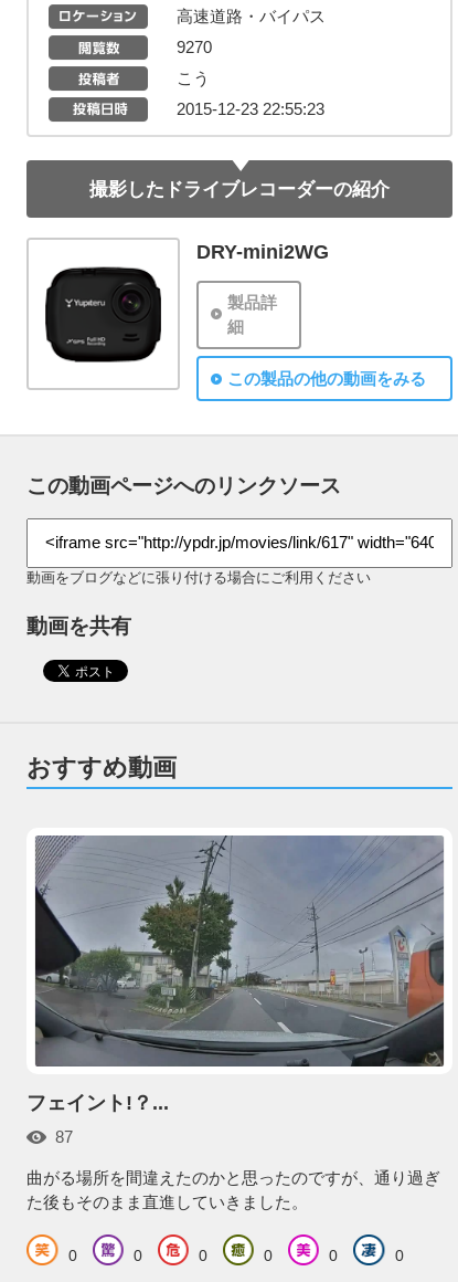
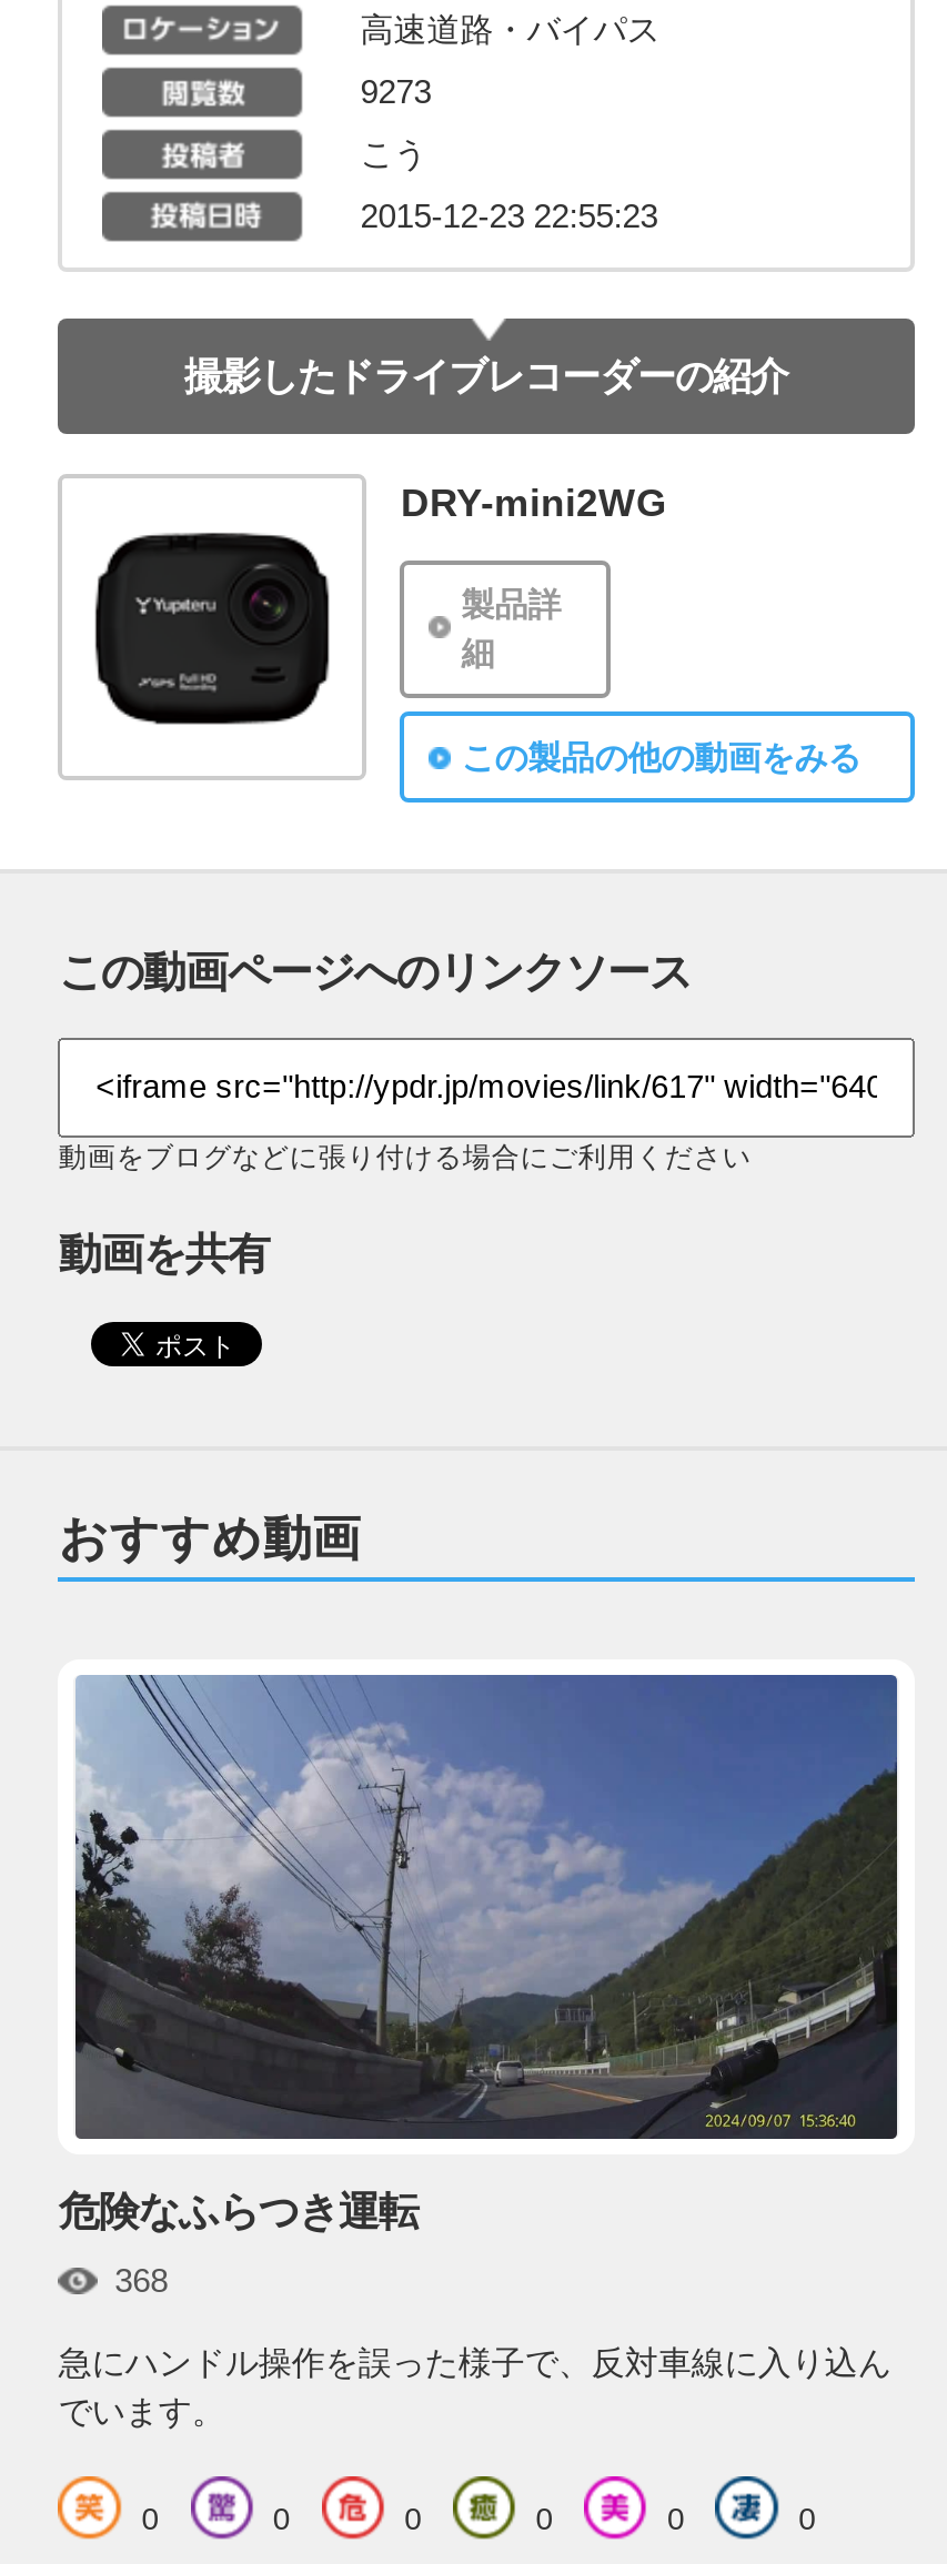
[177,39,212,57] 9270 -> [360,75,431,110] 9273
[27,836,445,1114] [image] | フェイント!？... -> [59,1675,899,2234] [image] | 危険なふらつき運転
[55,1129,72,1146] 87 -> [115,2264,168,2299] 368
[27,1169,441,1211] 曲がる場所を間違えたのかと思ったのですが、通り過ぎ | た後もそのまま直進していきました。 -> [59,2346,891,2430] 急にハンドル操作を誤った様子で、反対車線に入り込ん | でいます。

